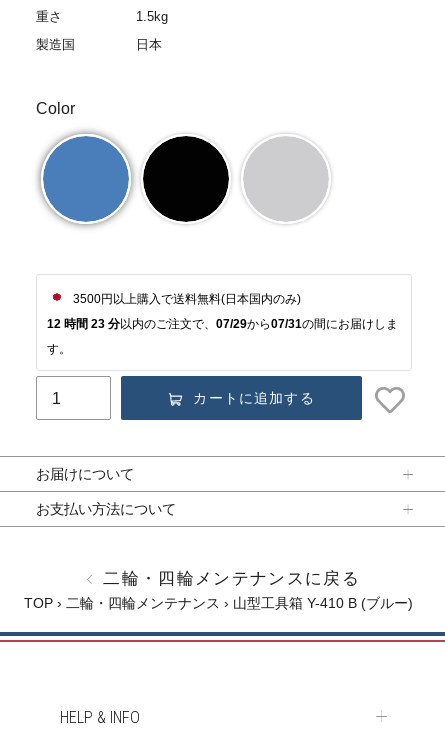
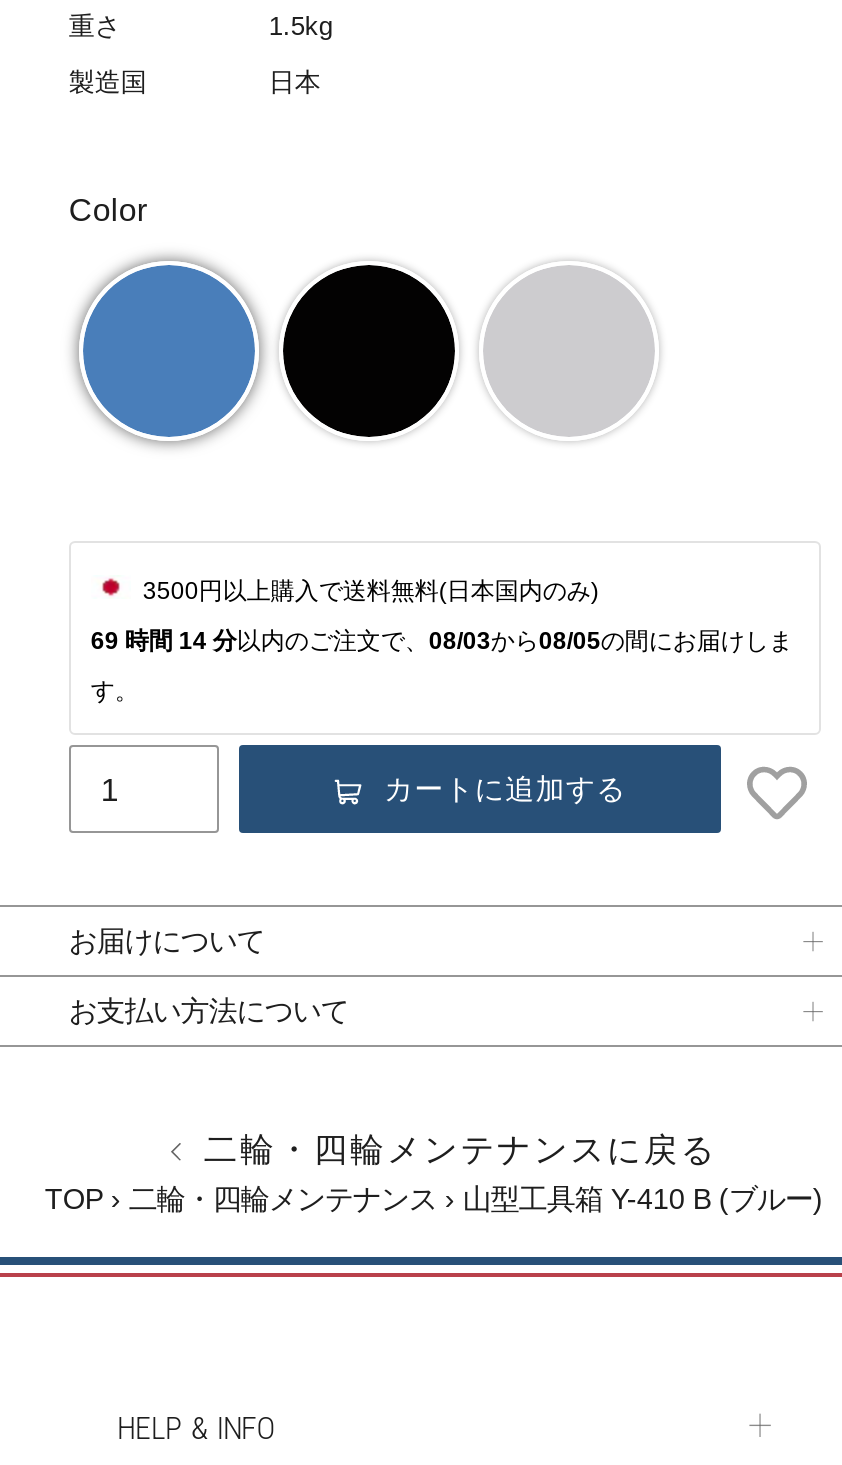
[47,317,398,331] 12 時間 23 分以内のご注文で、07/29から07/31の間にお届けしま -> [91,628,793,656] 69 時間 14 分以内のご注文で、08/03から08/05の間にお届けしま

